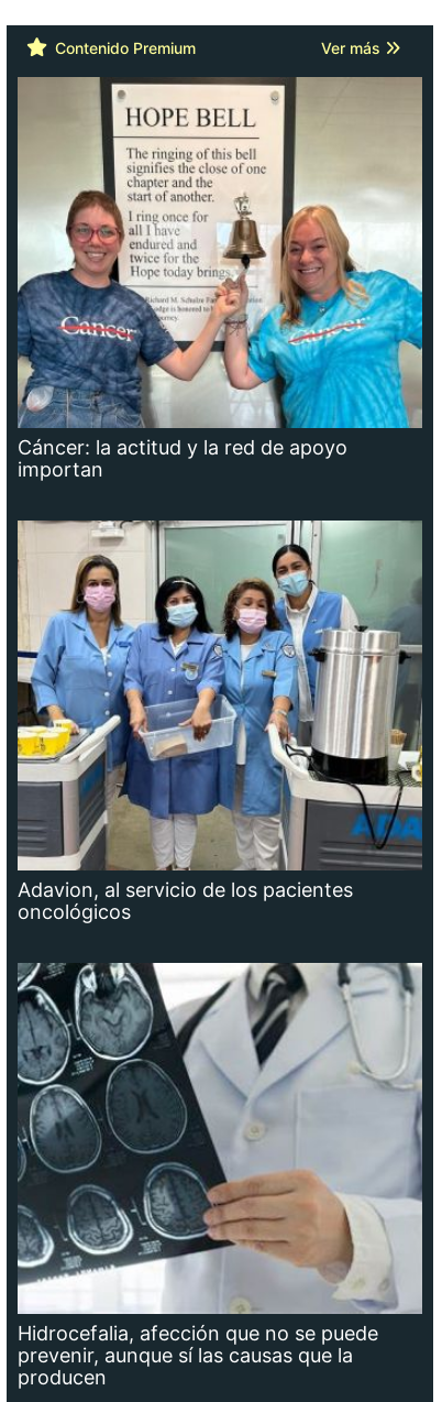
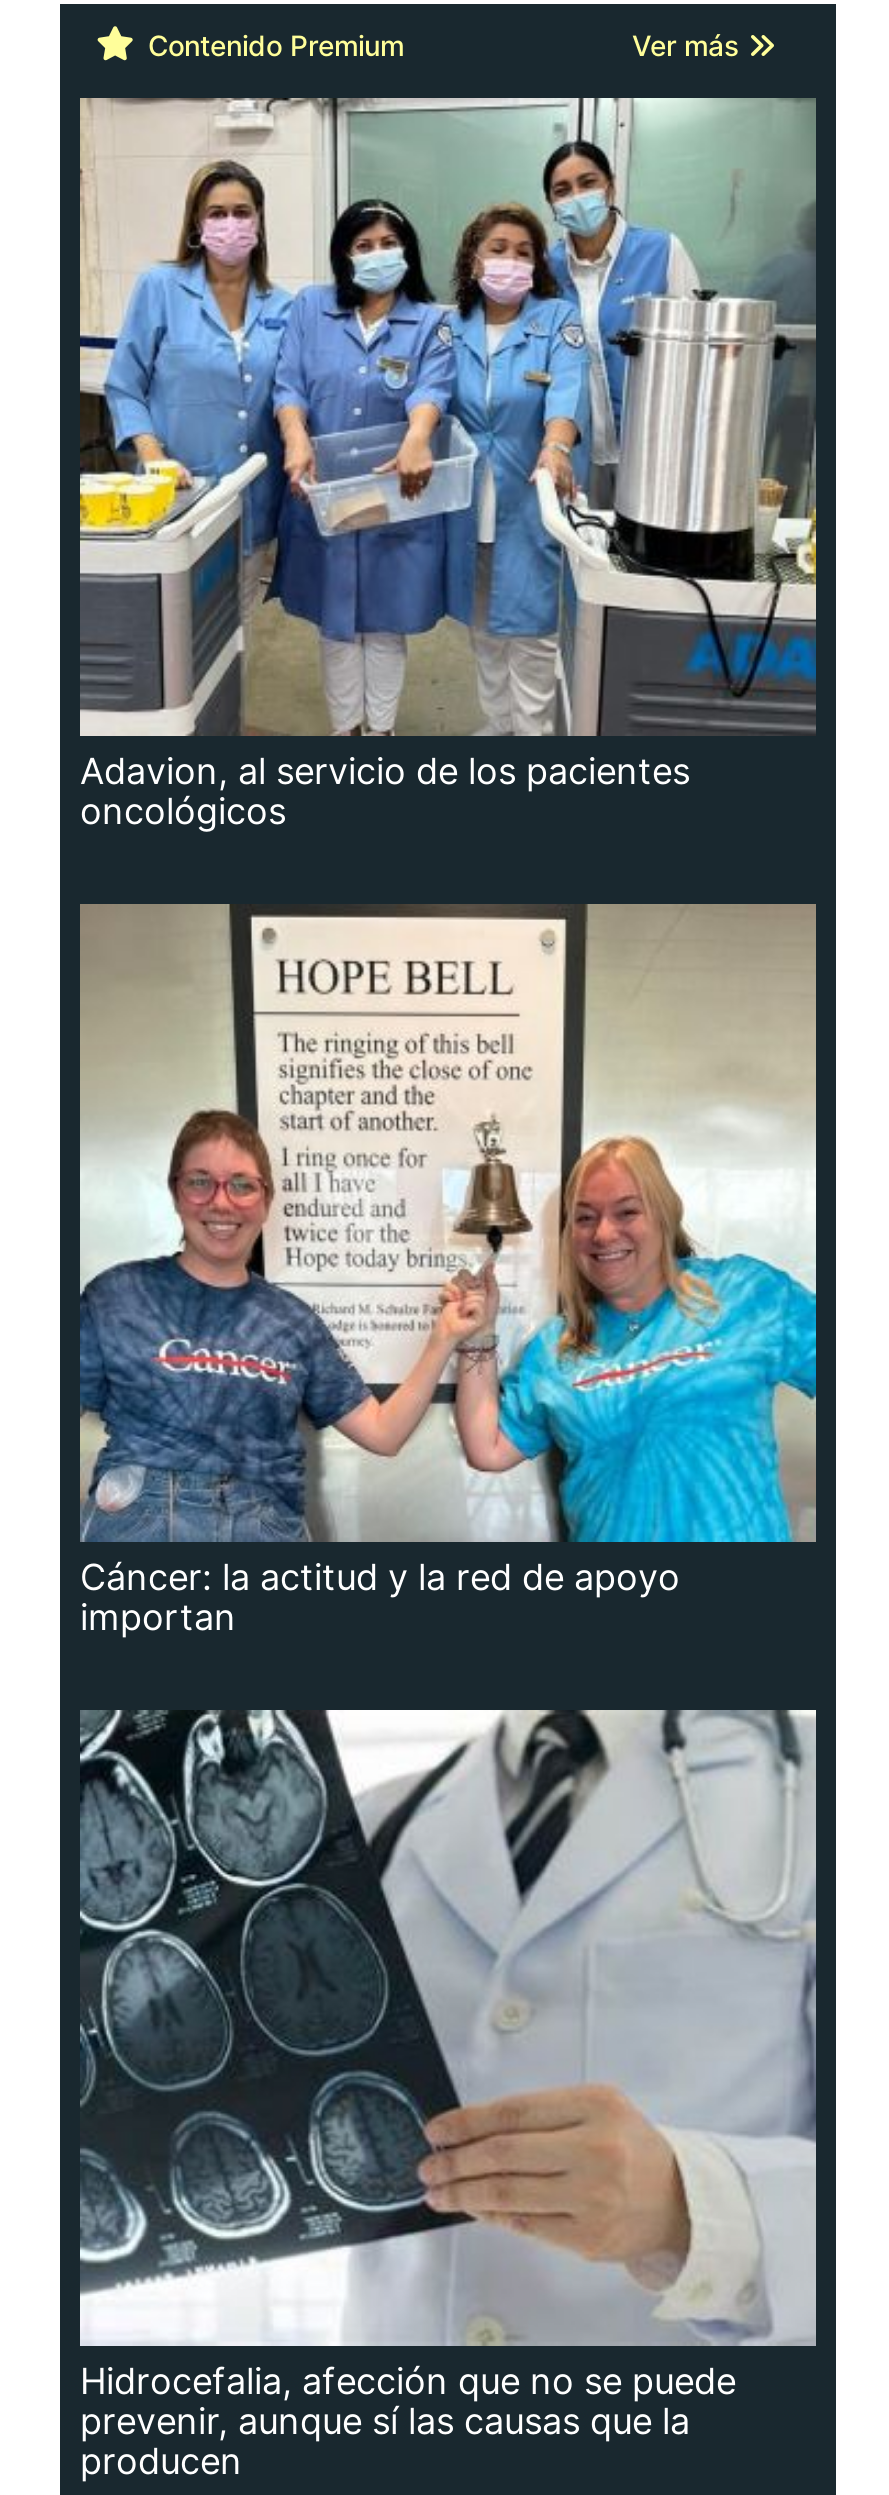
moved [16,77,424,481] -> [78,904,820,1637]: [image] | Cáncer: la actitud y la red de apoyo | importan
moved [16,519,423,924] -> [78,96,818,832]: [image] | Adavion, al servicio de los pacientes | oncológicos

